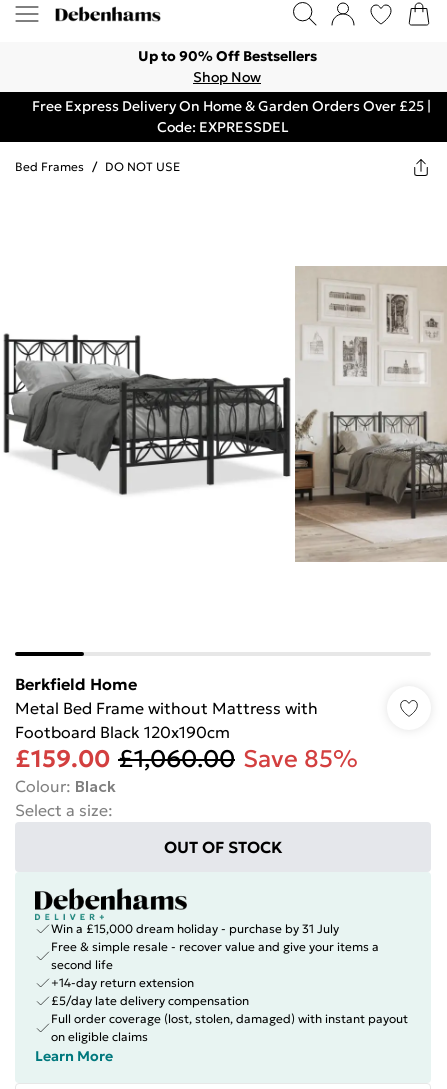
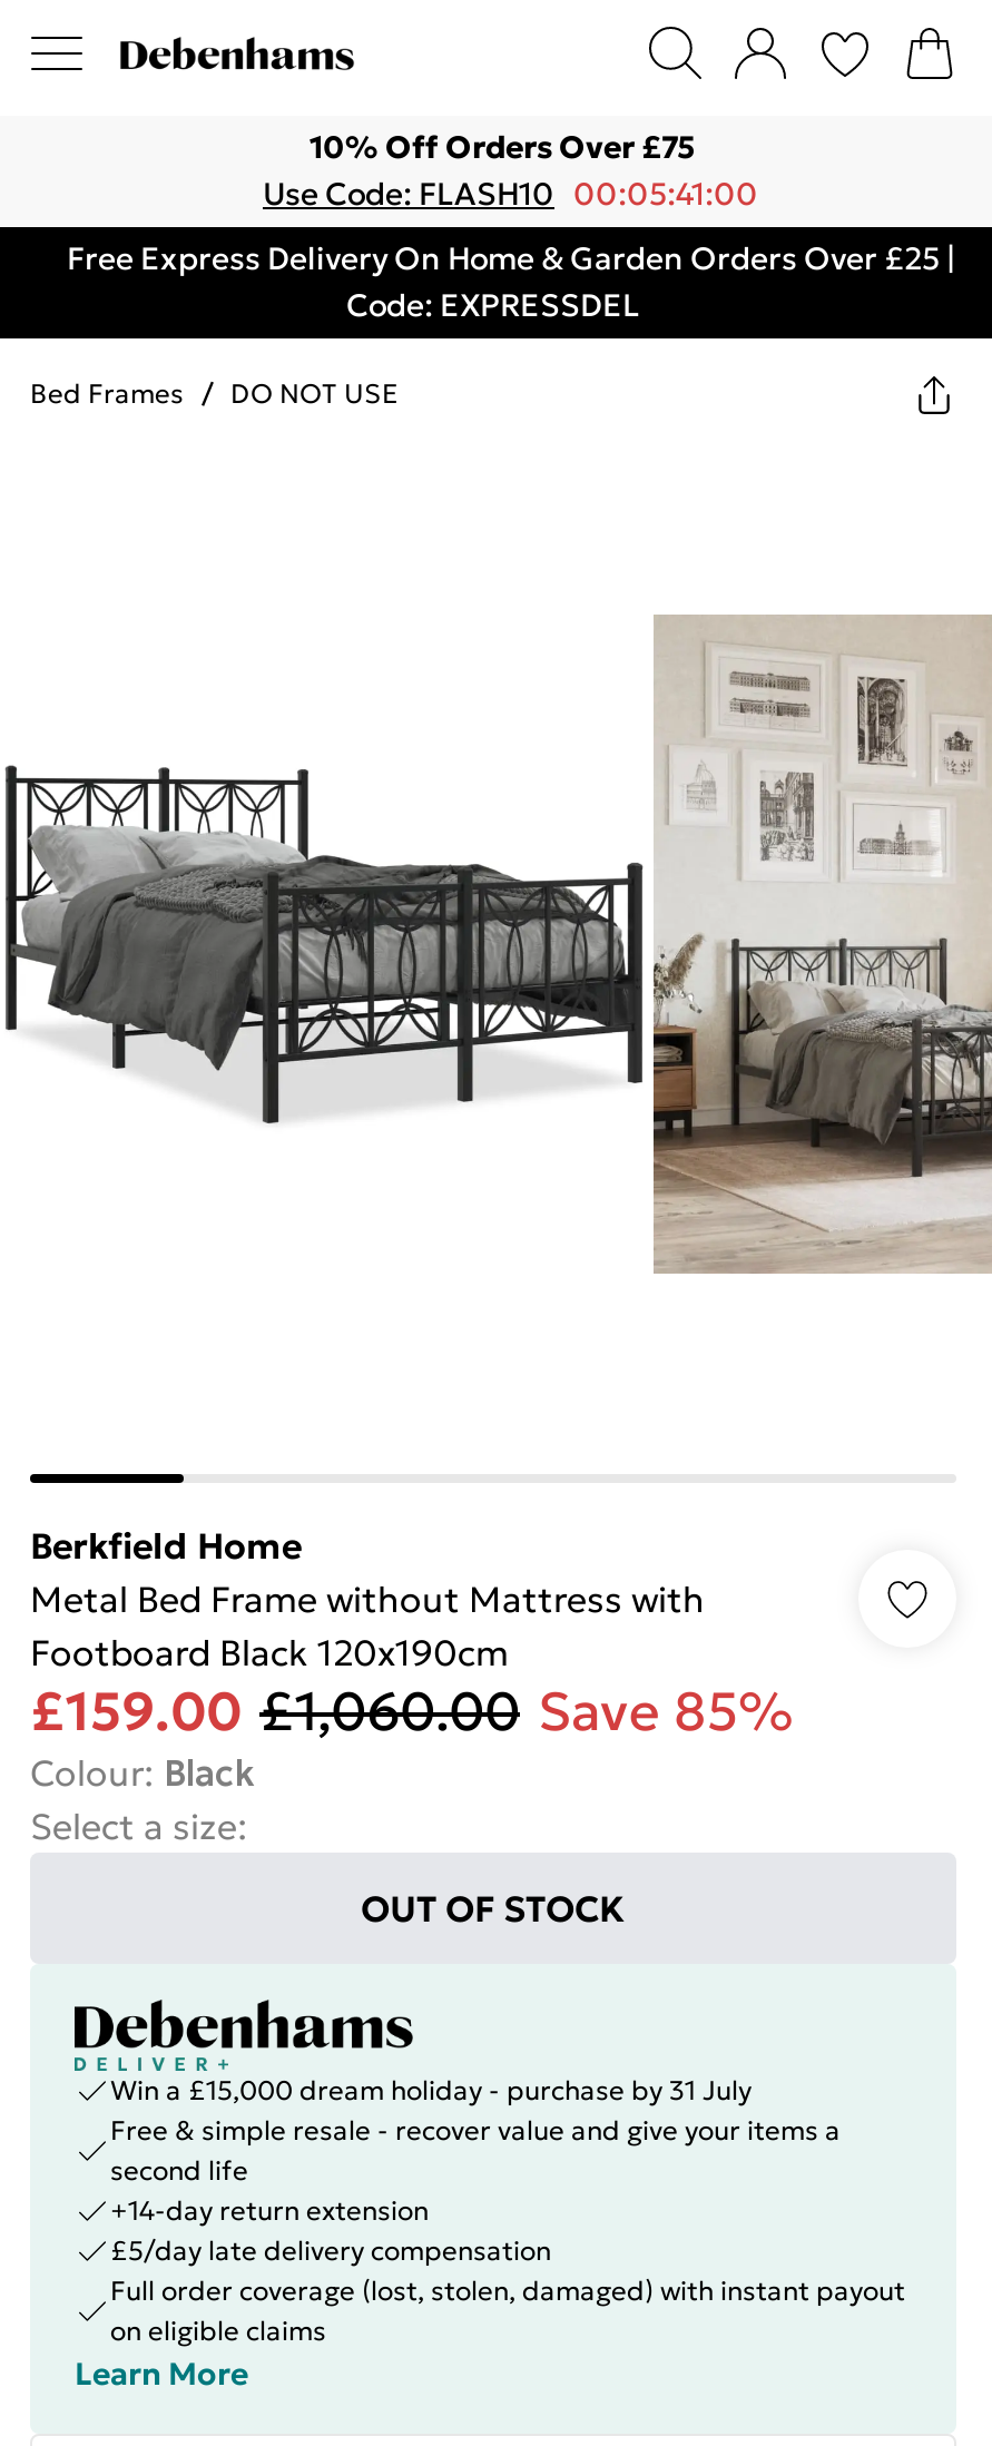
[137,47,316,86] Up to 90% Off Bestsellers | Shop Now -> [263,127,758,214] 10% Off Orders Over £75 | Use Code: FLASH10 00:05:41:00

